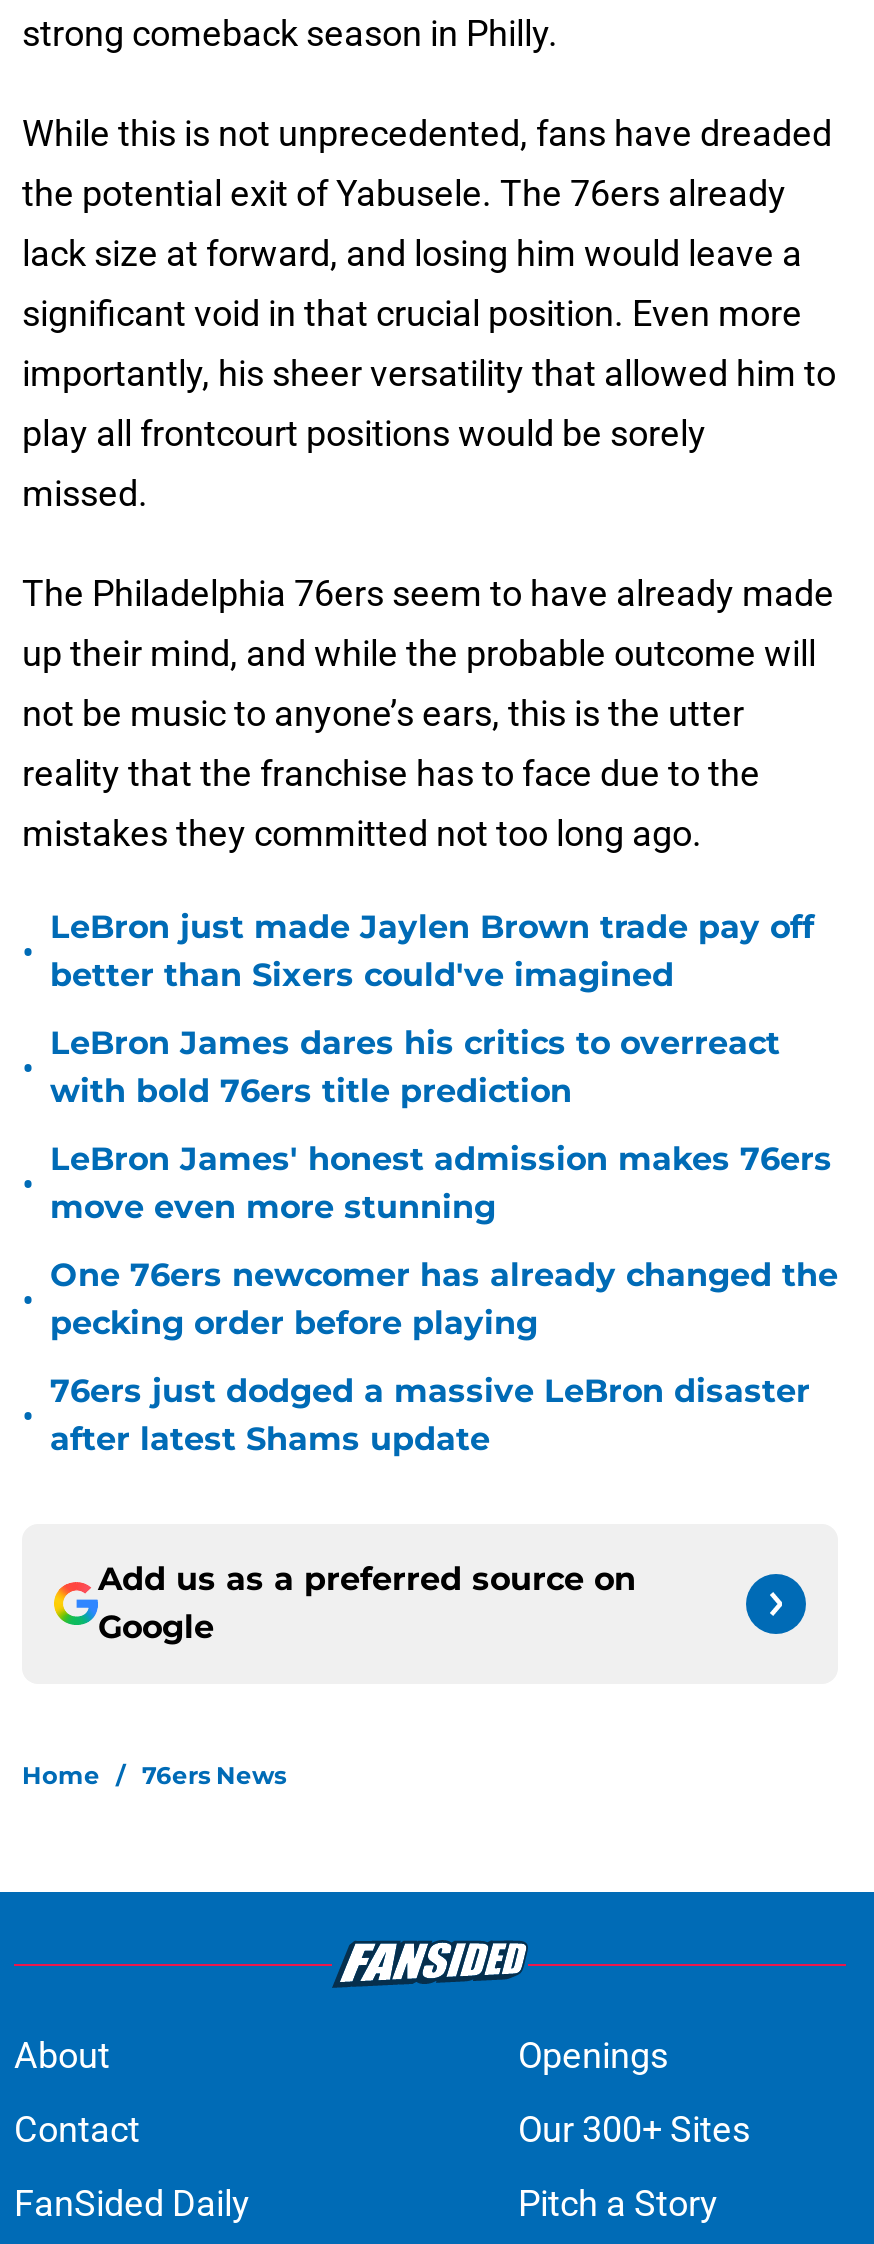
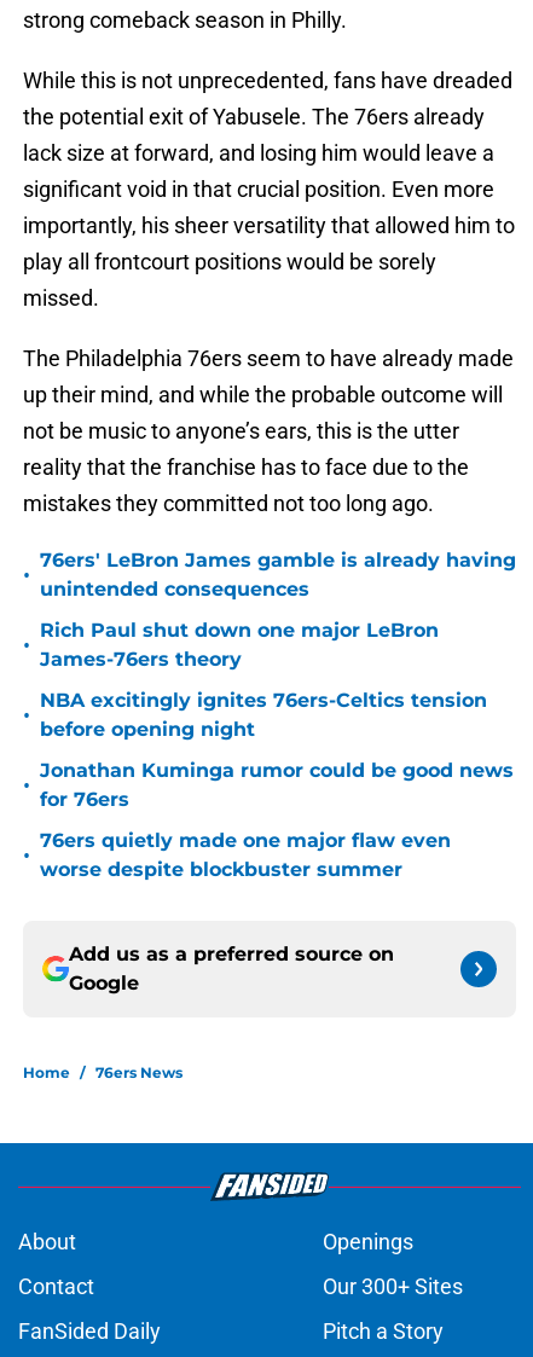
[50,908,814,994] LeBron just made Jaylen Brown trade pay off | better than Sixers could've imagined -> [40,549,516,601] 76ers' LeBron James gamble is already having | unintended consequences
[50,1024,780,1110] LeBron James dares his critics to overreact | with bold 76ers title prediction -> [40,619,439,671] Rich Paul shut down one major LeBron | James-76ers theory
[50,1140,832,1226] LeBron James' honest admission makes 76ers | move even more stunning -> [40,689,487,741] NBA excitingly ignites 76ers-Celtics tension | before opening night
[50,1256,838,1342] One 76ers newcomer has already changed the | pecking order before playing -> [40,759,514,811] Jonathan Kuminga rumor could be good news | for 76ers
[50,1372,810,1458] 76ers just dodged a massive LeBron disaster | after latest Shams update -> [40,829,451,881] 76ers quietly made one major flaw even | worse despite blockbuster summer

